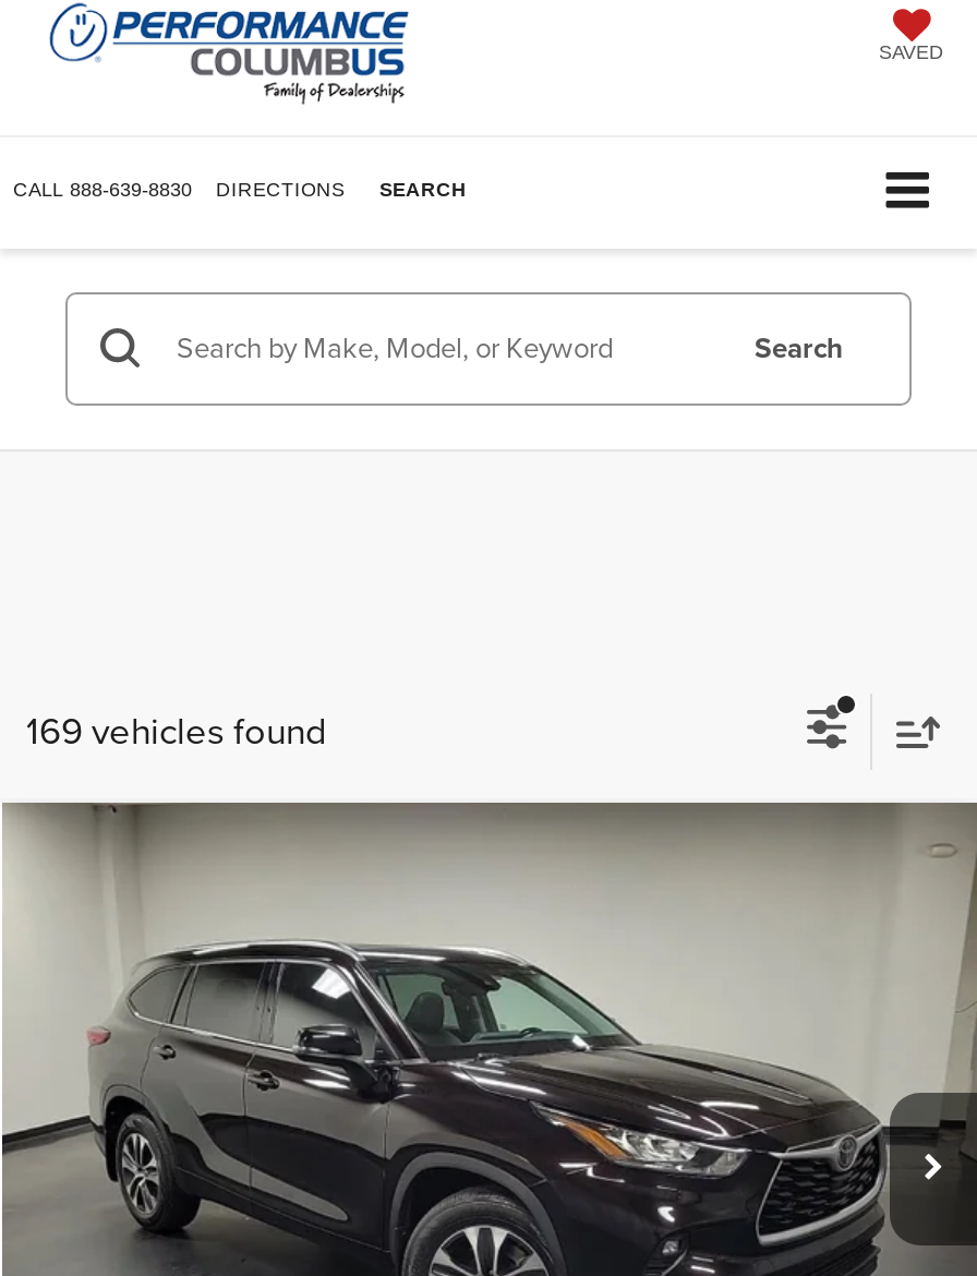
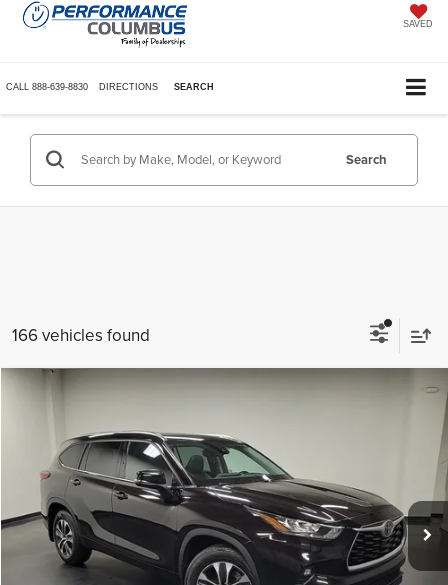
[26,705,327,757] 169 vehicles found -> [12,323,150,347] 166 vehicles found

